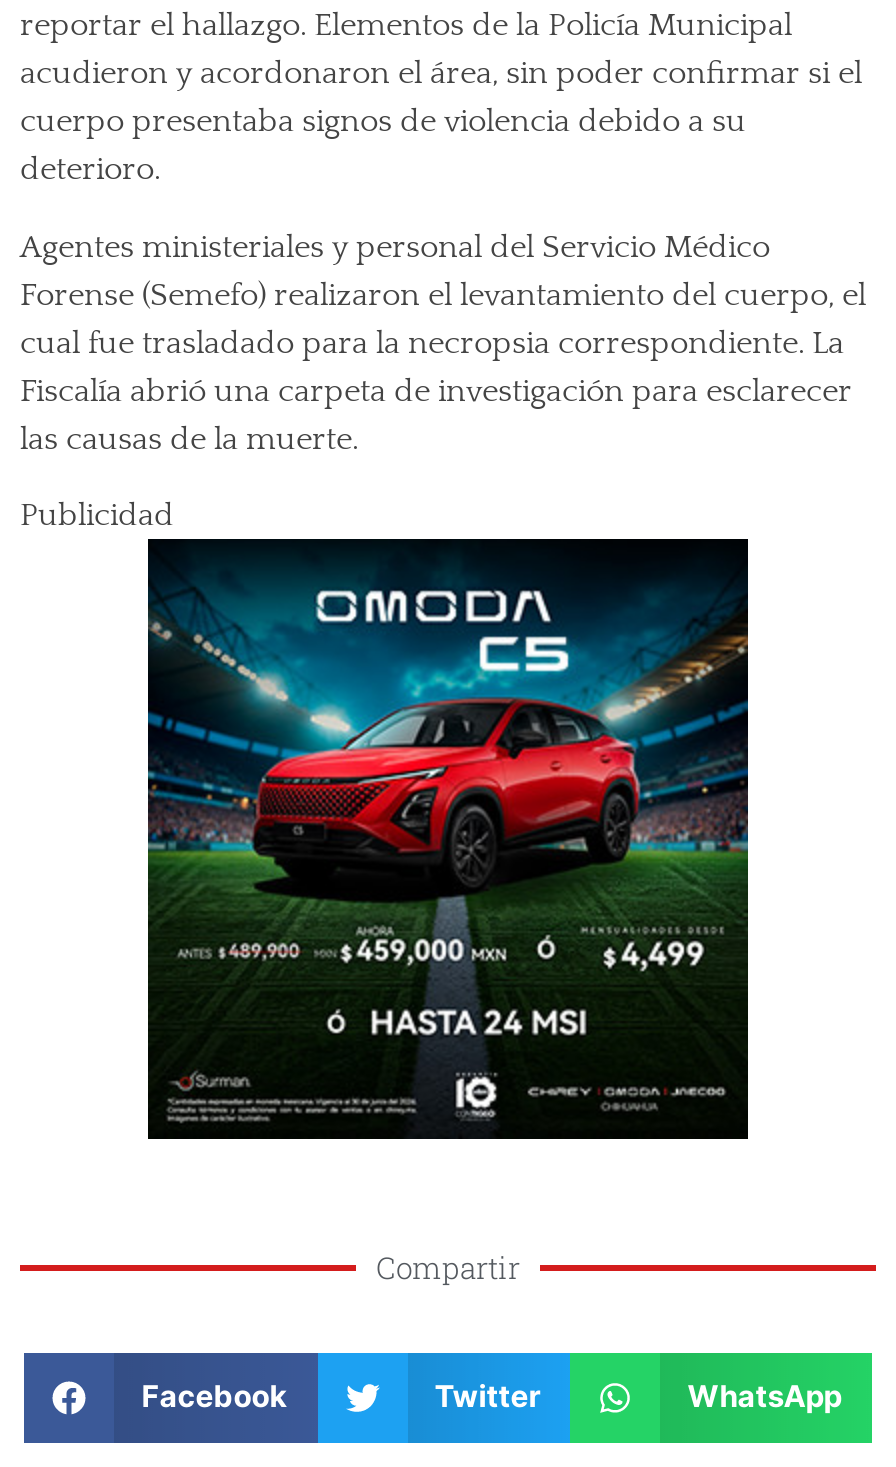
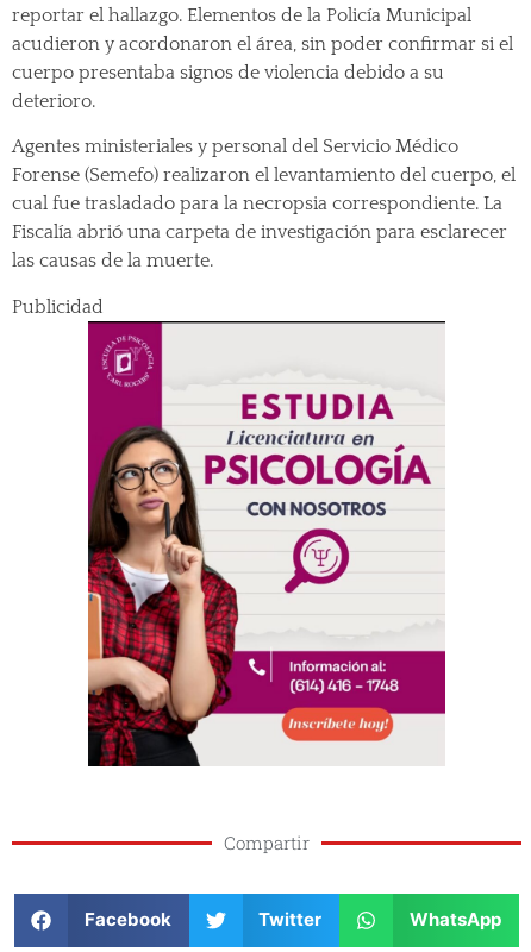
[146,538,750,1140] [image] -> [87,321,446,768] [image]

